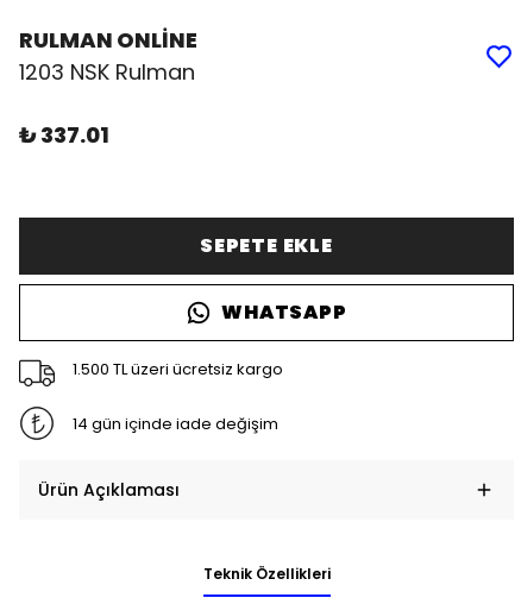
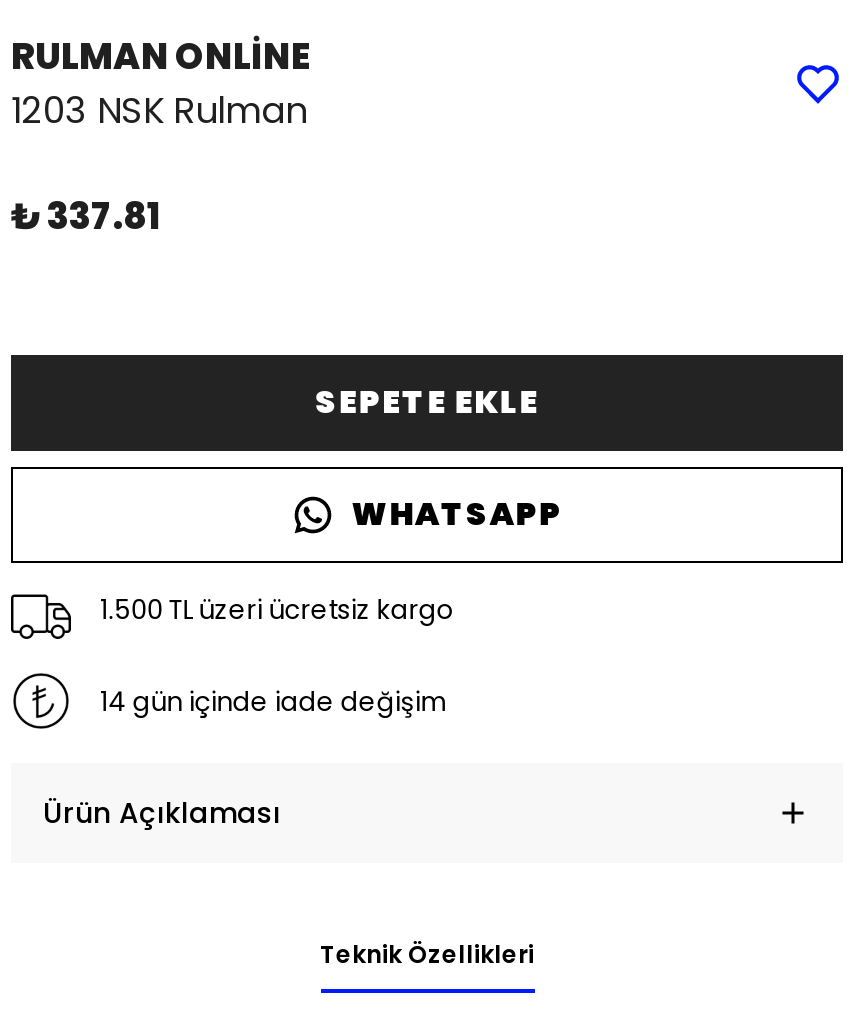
[19,120,109,150] ₺ 337.01 -> [11,191,163,241] ₺ 337.81

